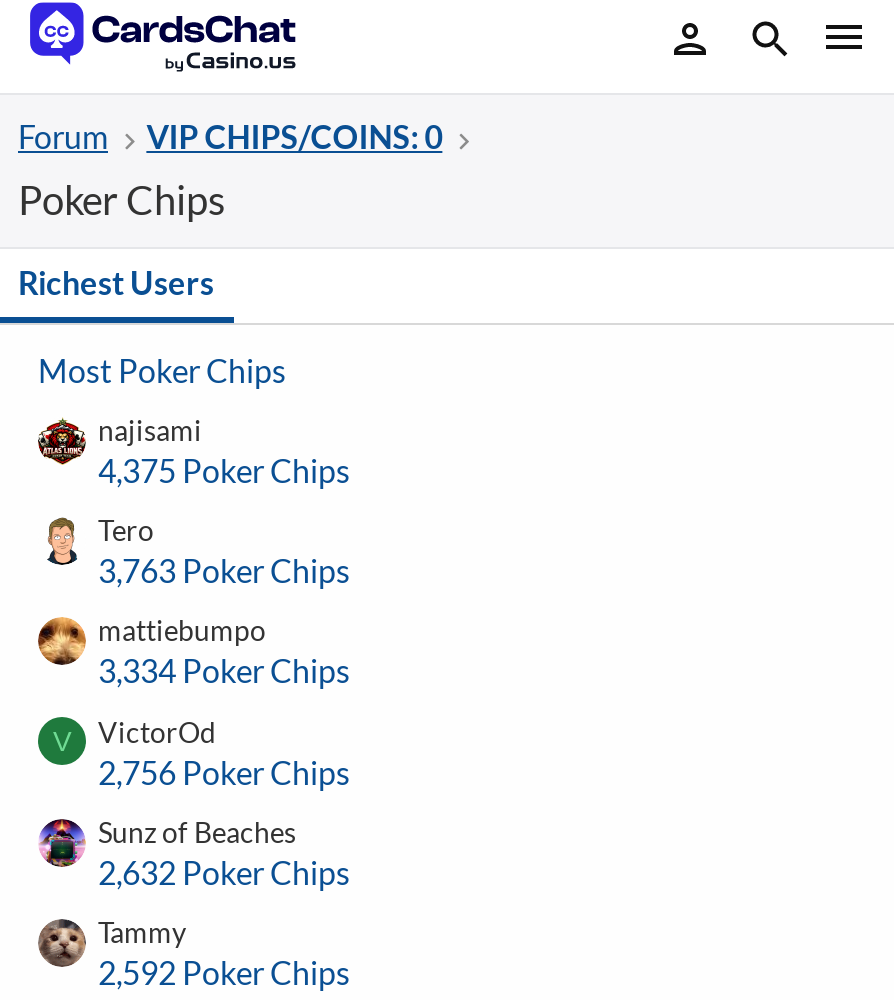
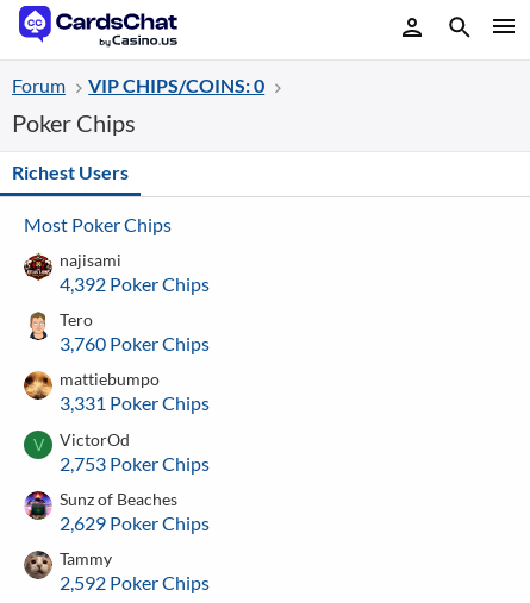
[98,451,350,489] 4,375 Poker Chips -> [60,272,210,295] 4,392 Poker Chips
[98,551,350,589] 3,763 Poker Chips -> [60,332,210,355] 3,760 Poker Chips
[98,652,350,690] 3,334 Poker Chips -> [60,392,210,414] 3,331 Poker Chips
[98,752,350,790] 2,756 Poker Chips -> [60,451,210,474] 2,753 Poker Chips
[98,852,350,890] 2,632 Poker Chips -> [60,511,210,534] 2,629 Poker Chips

